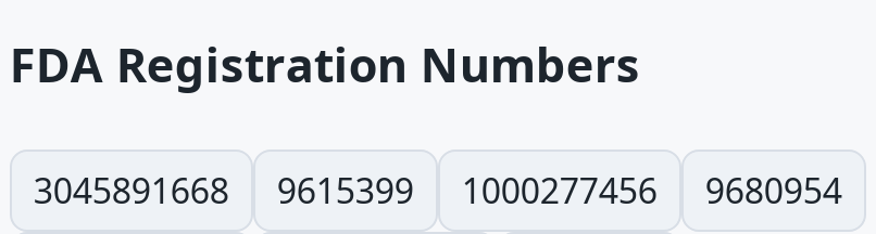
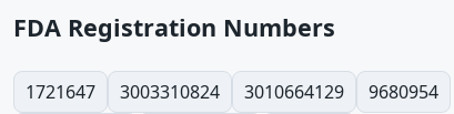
[33,167,229,214] 3045891668 -> [25,80,95,104] 1721647
[277,167,414,214] 9615399 -> [120,80,220,104] 3003310824
[462,167,657,214] 1000277456 -> [244,80,344,104] 3010664129

